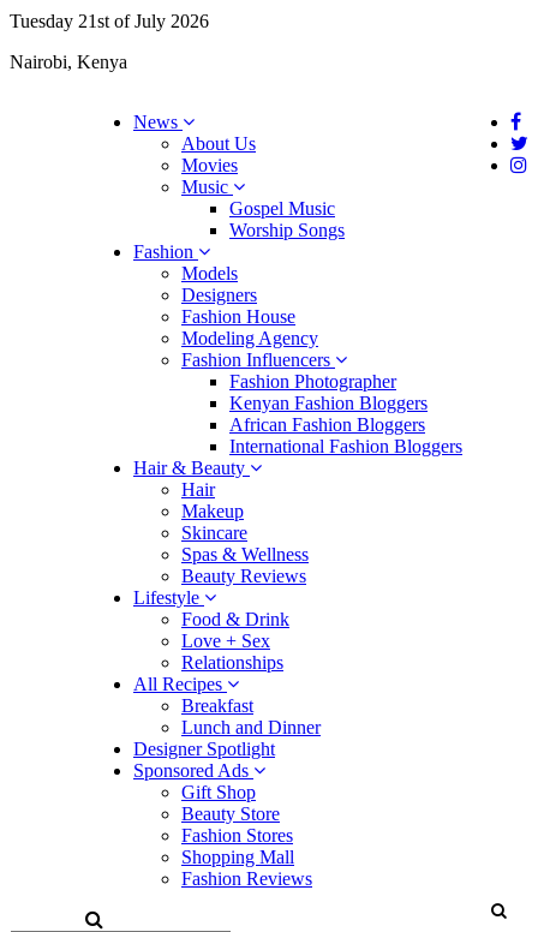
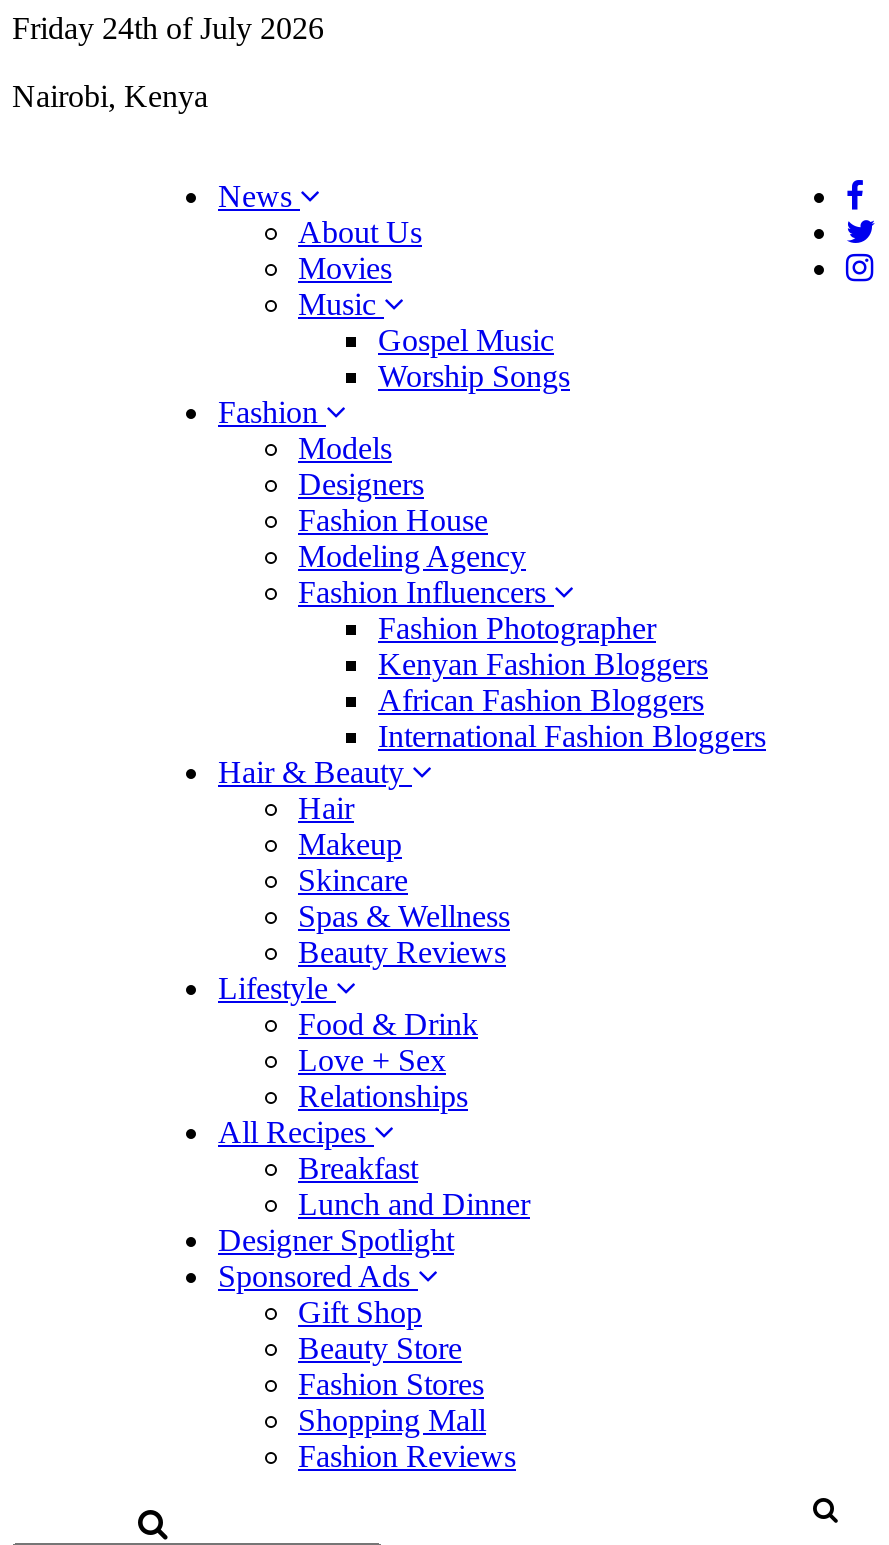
[10,11,209,31] Tuesday 21st of July 2026 -> [12,11,324,45] Friday 24th of July 2026

